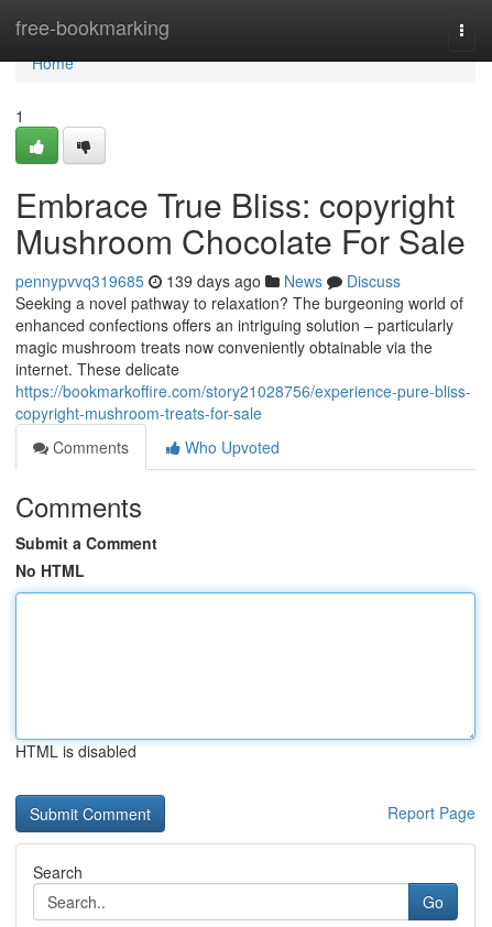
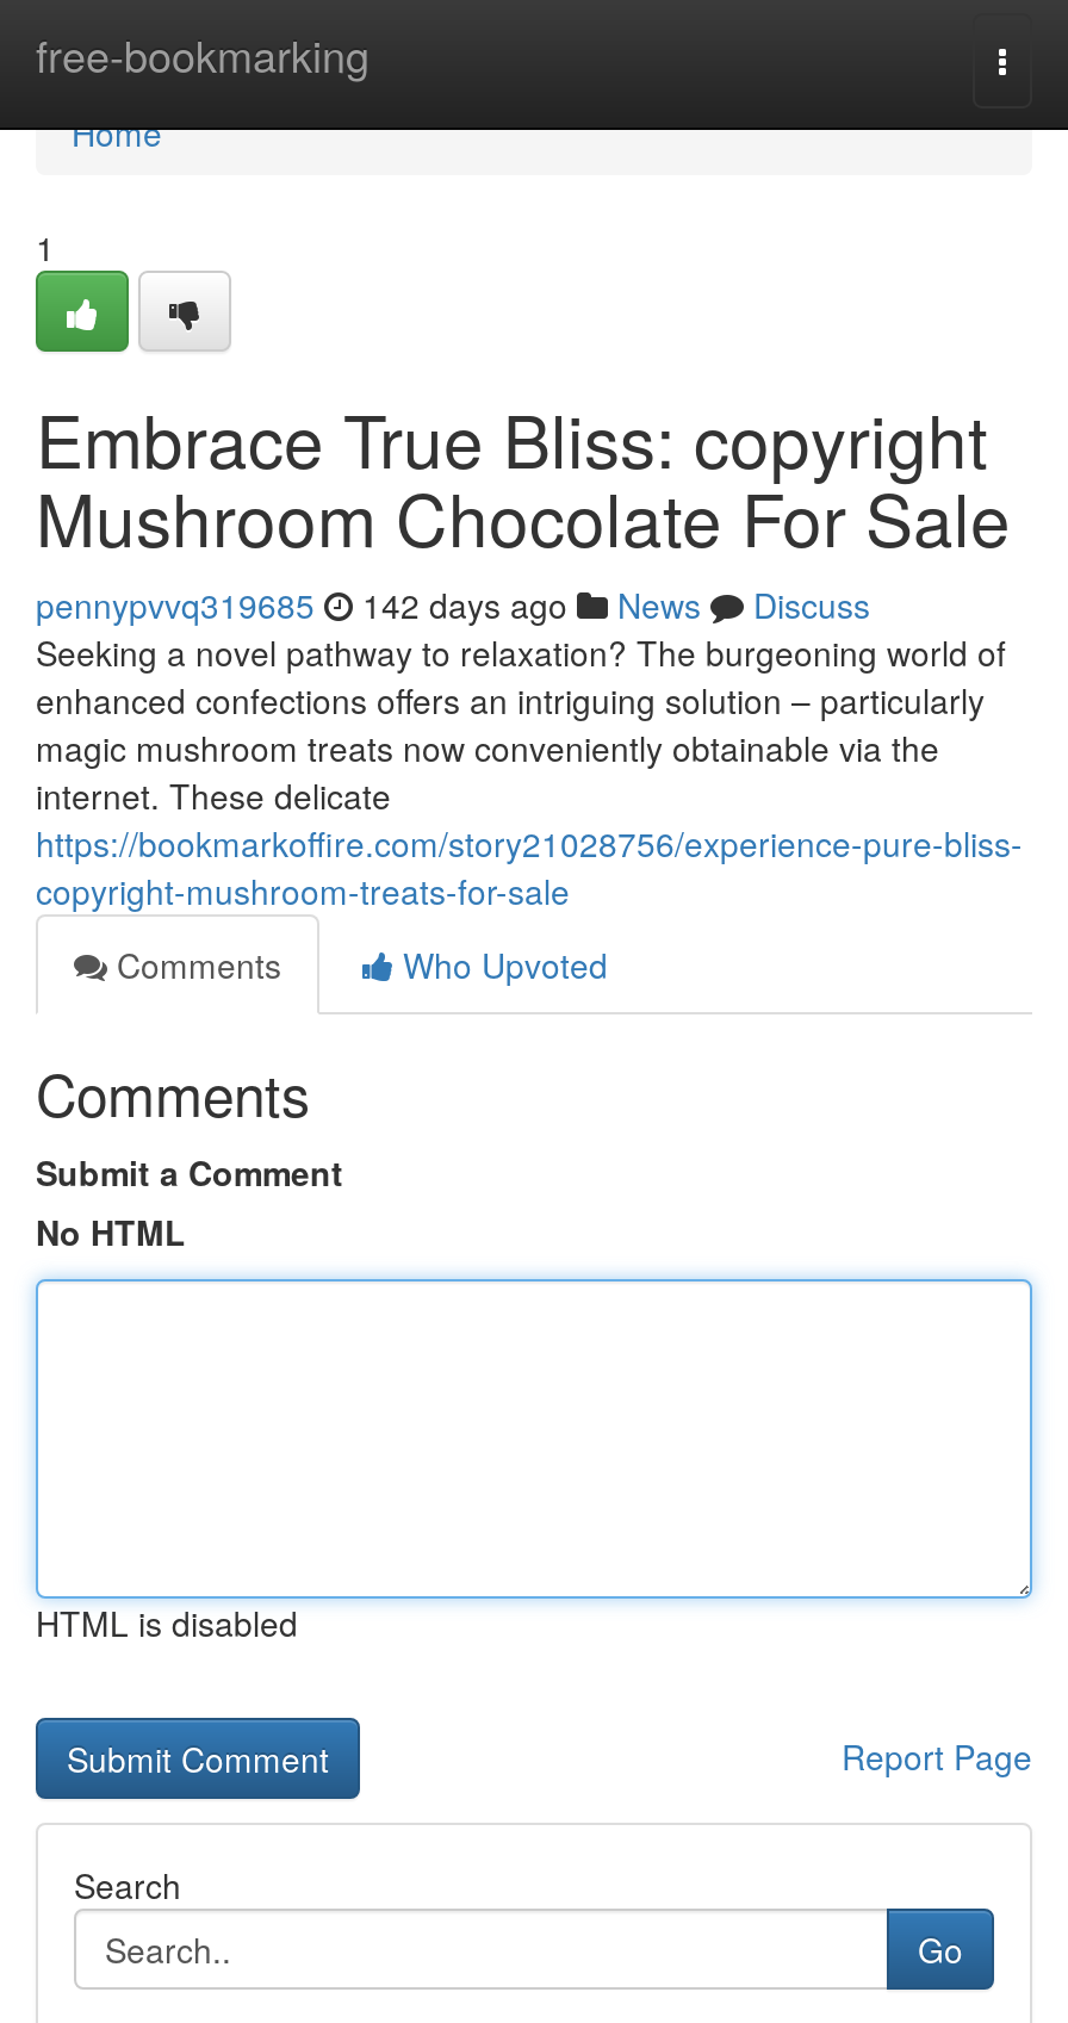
[15,270,401,292] pennypvvq319685 139 days ago News Discuss -> [36,581,870,628] pennypvvq319685 142 days ago News Discuss

